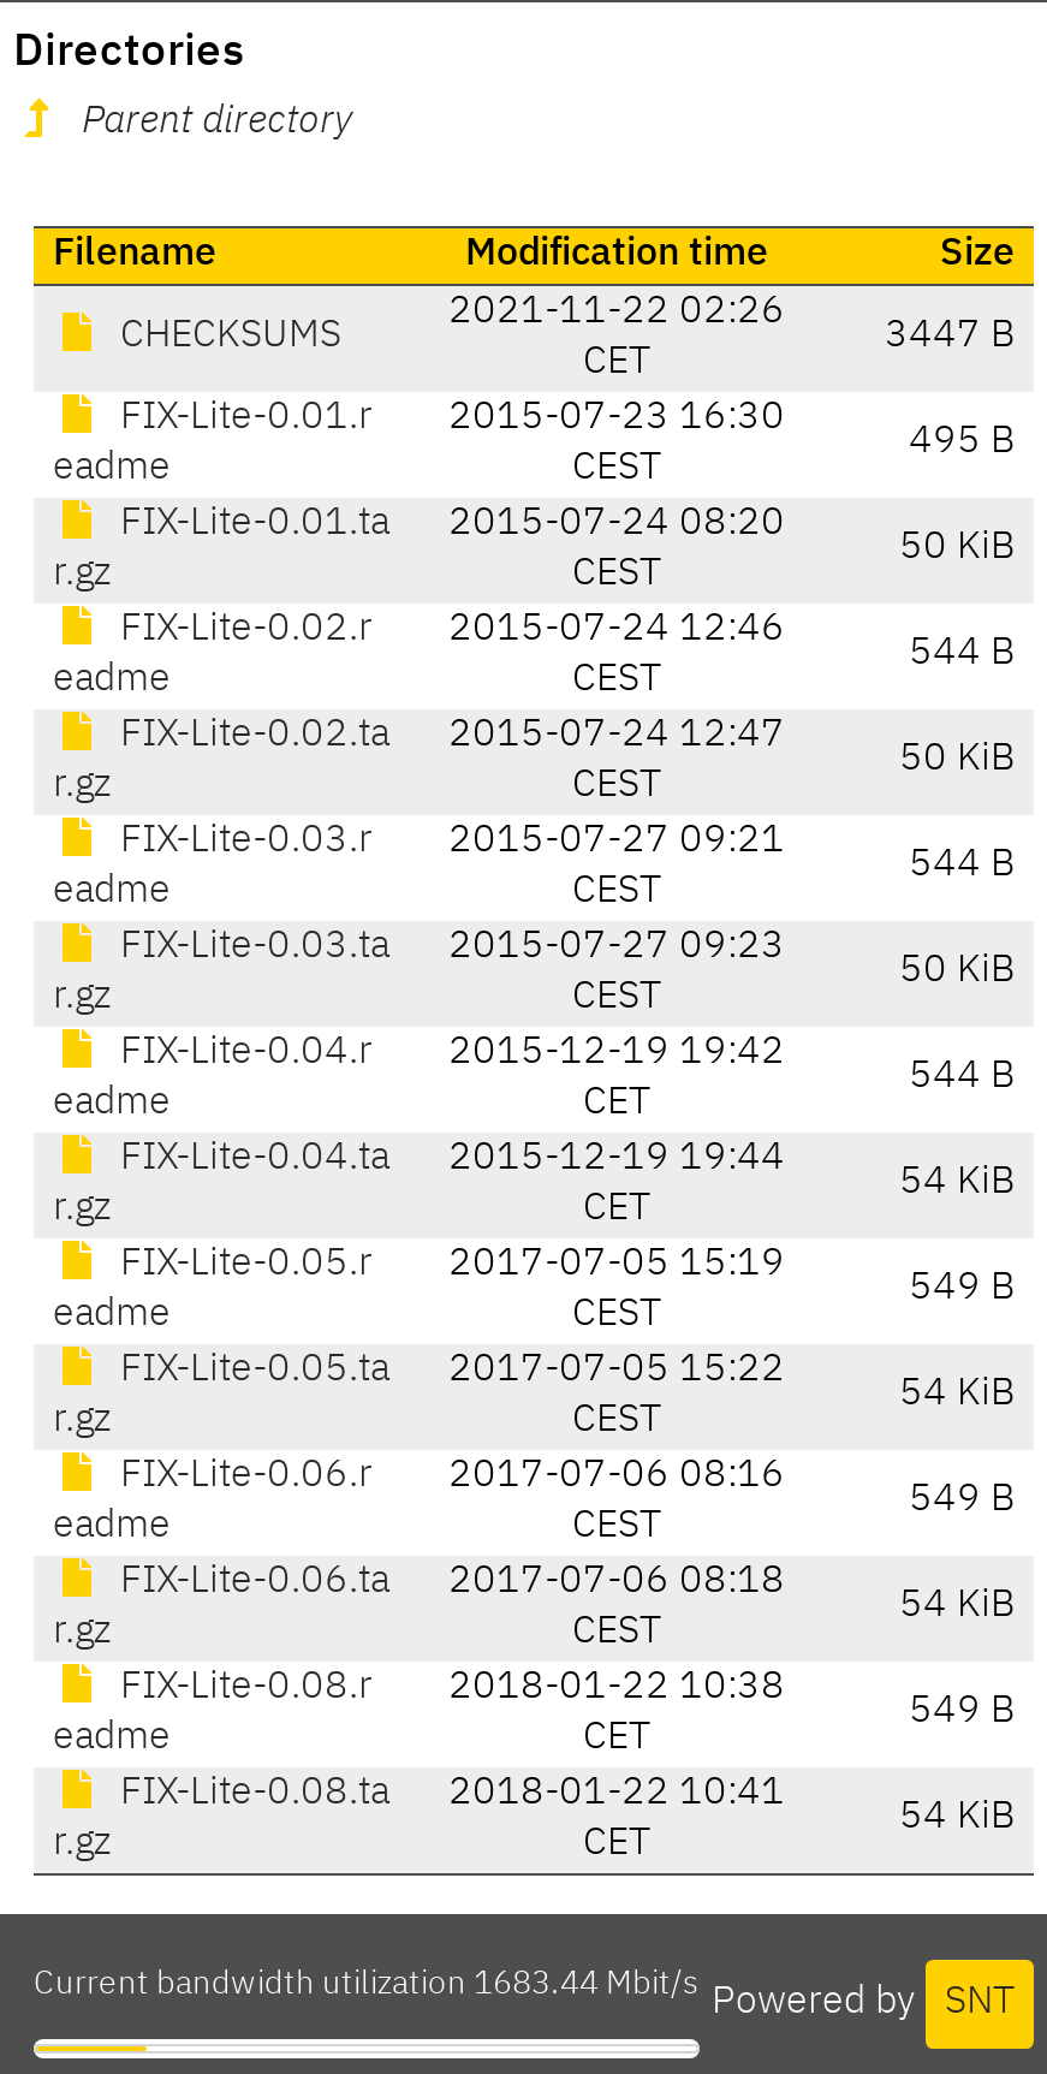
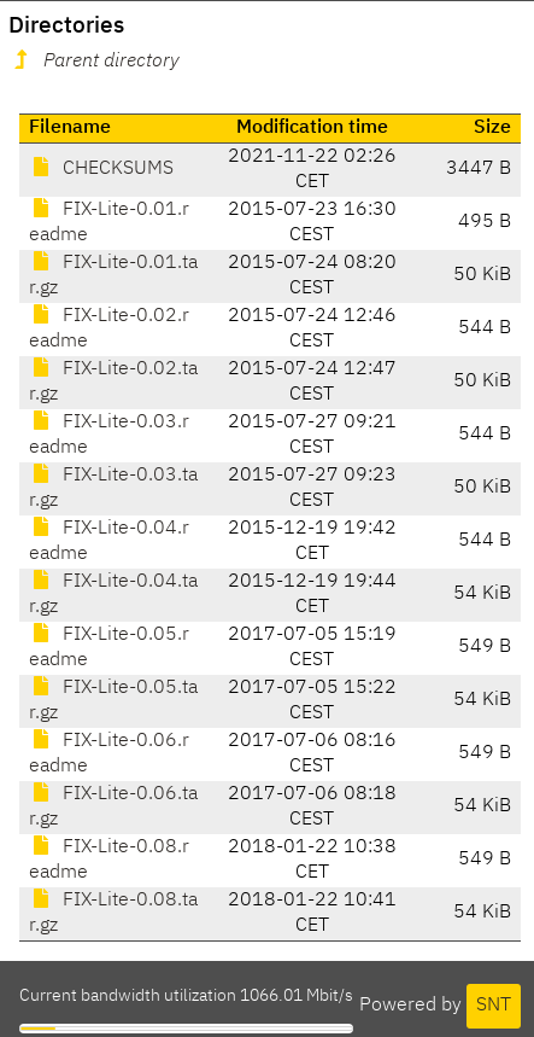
[34,1967,700,2001] Current bandwidth utilization 1683.44 Mbit/s -> [19,988,353,1005] Current bandwidth utilization 1066.01 Mbit/s

